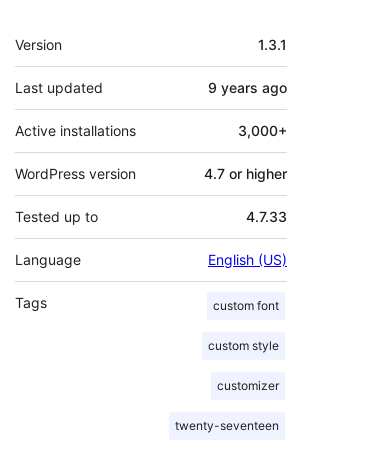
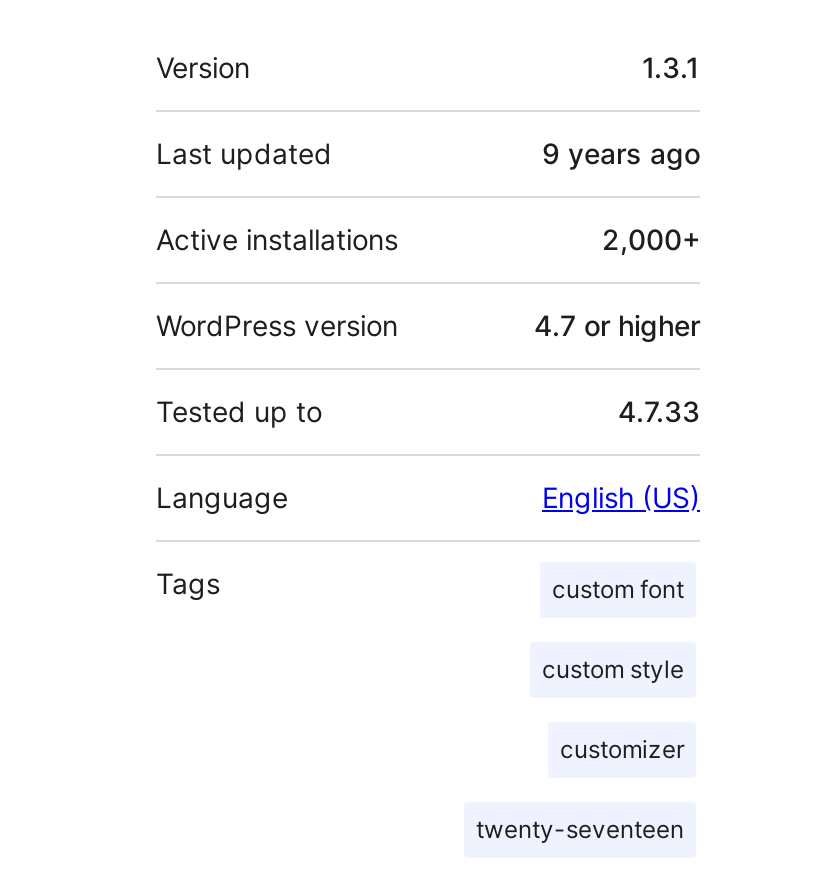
[238,122,287,139] 3,000+ -> [602,223,700,257] 2,000+

